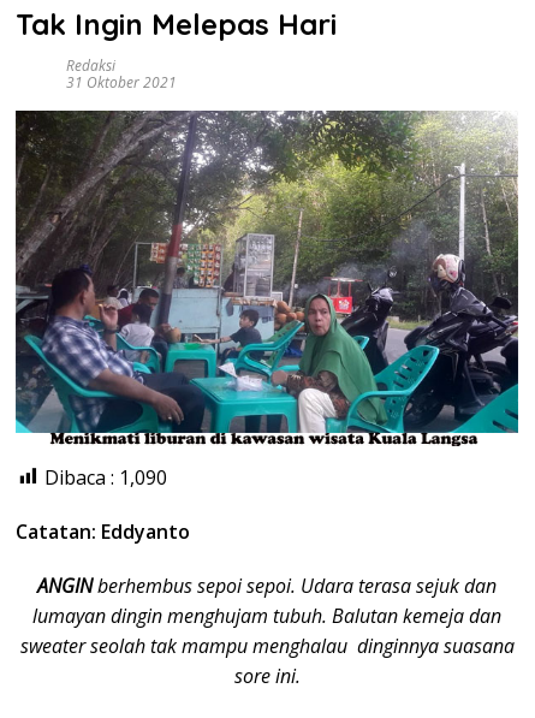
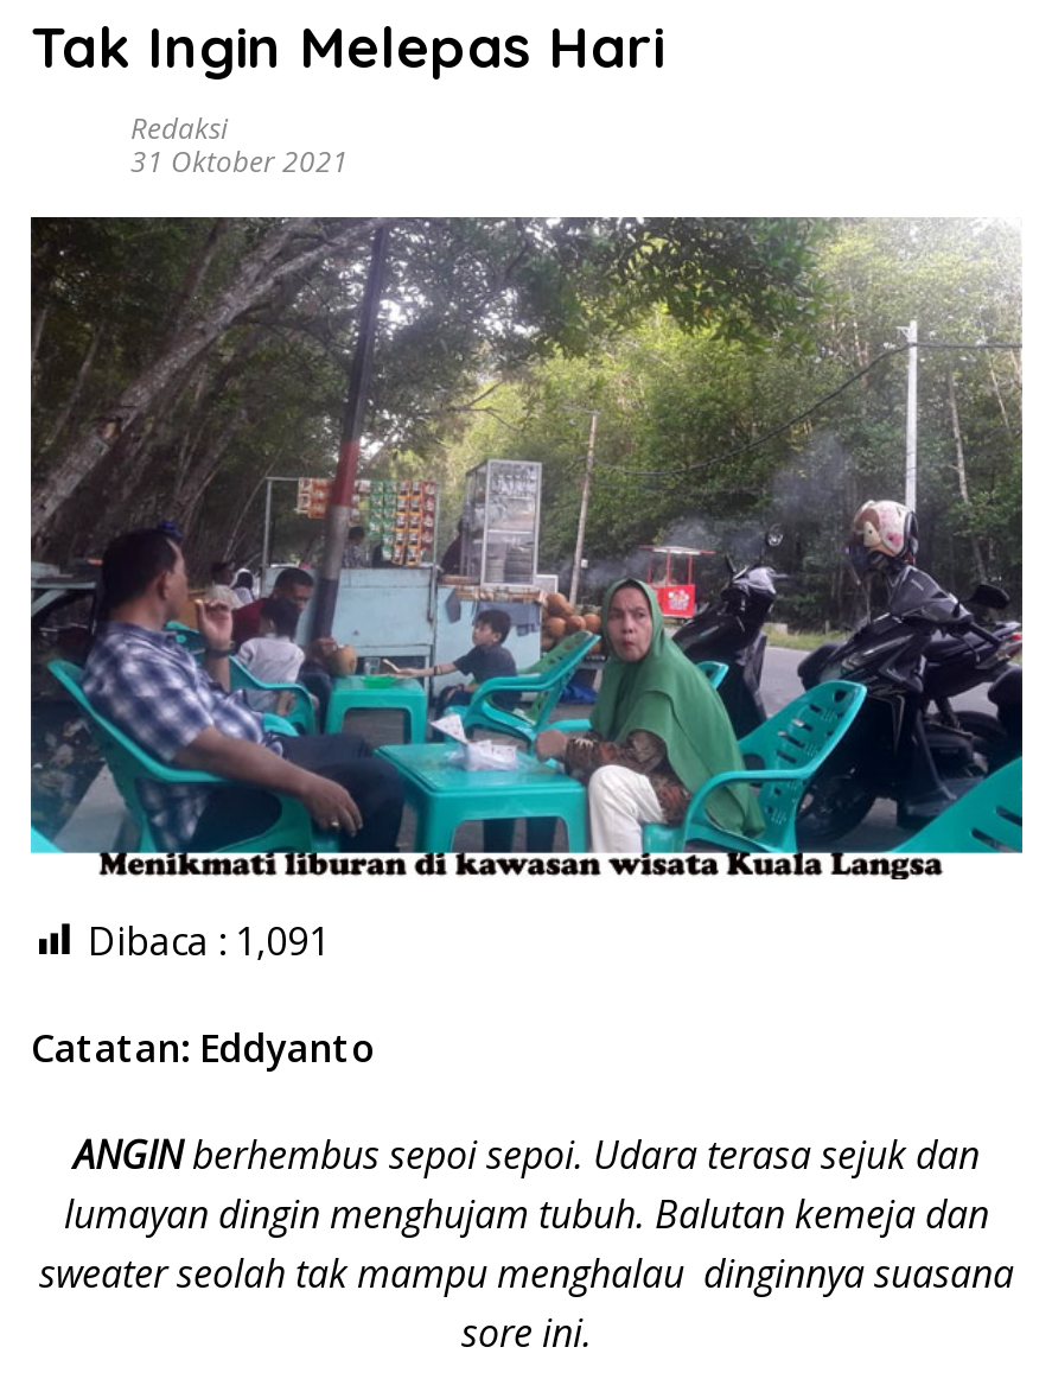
[44,464,167,490] Dibaca : 1,090 -> [88,914,330,966] Dibaca : 1,091

